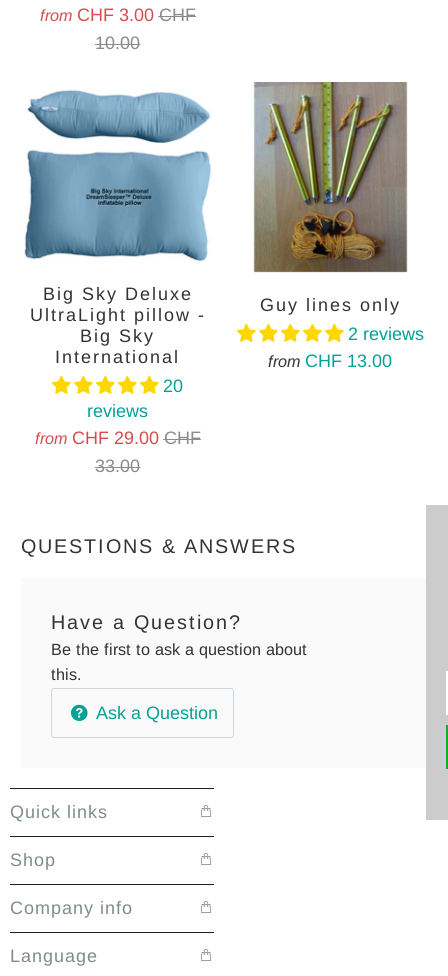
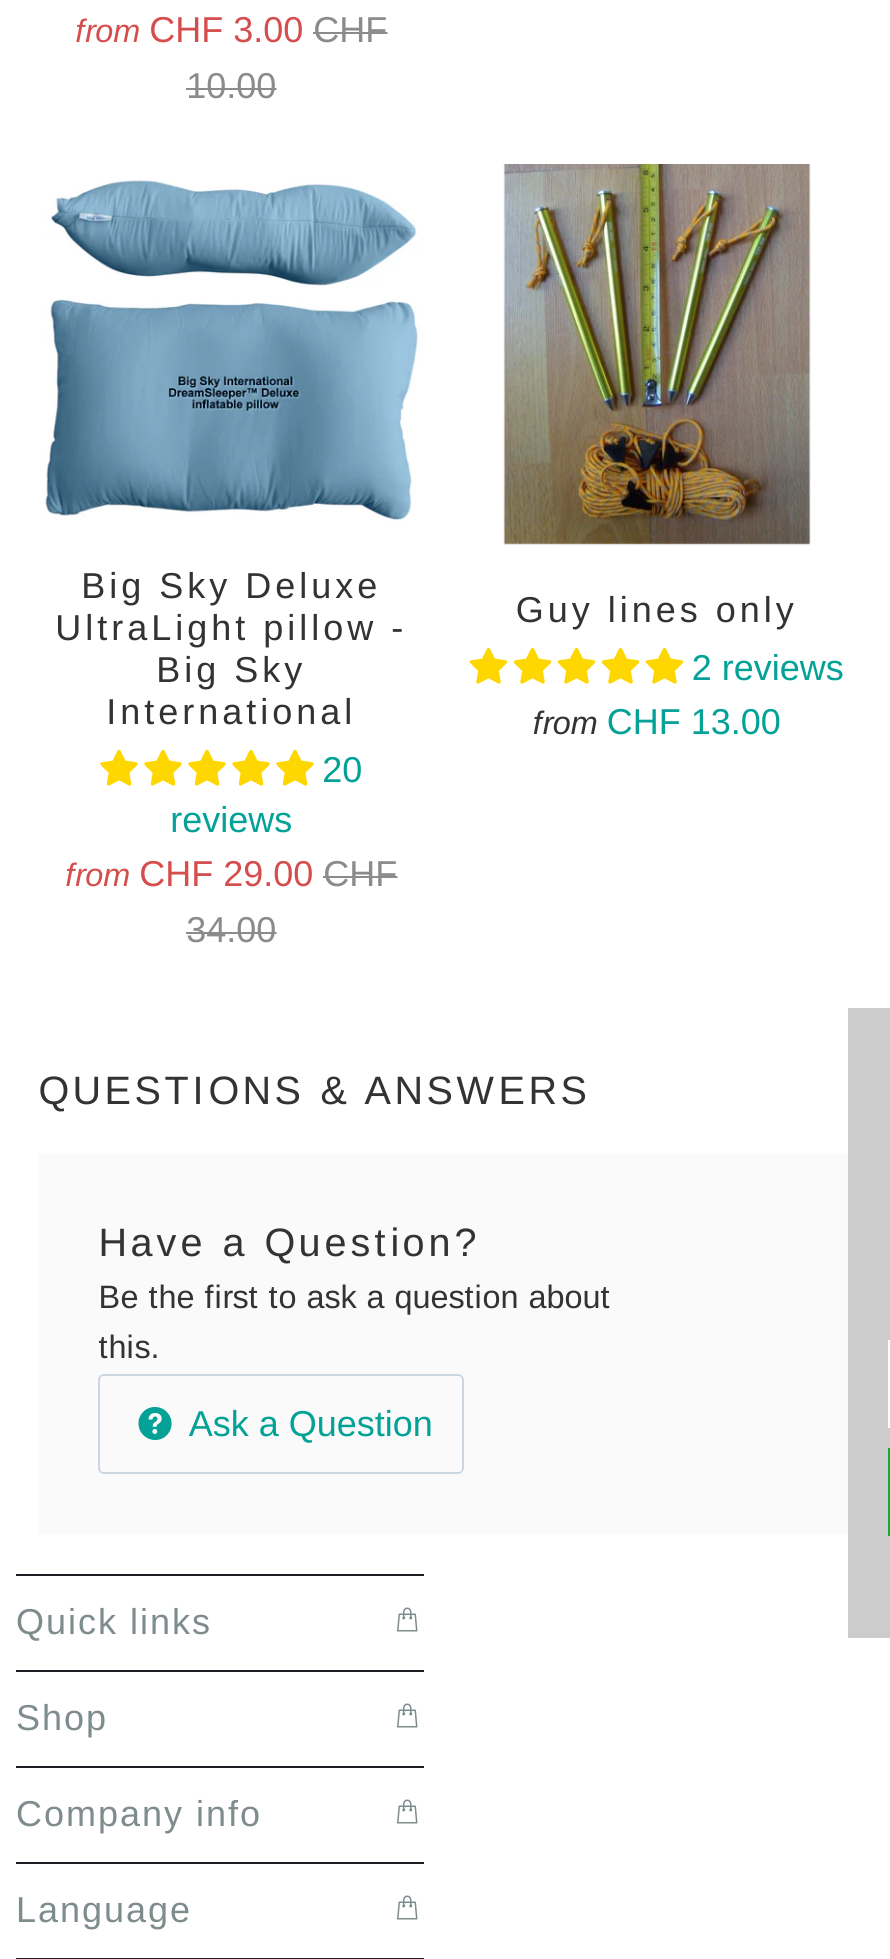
[95,456,140,476] 33.00 -> [186,910,276,950] 34.00

